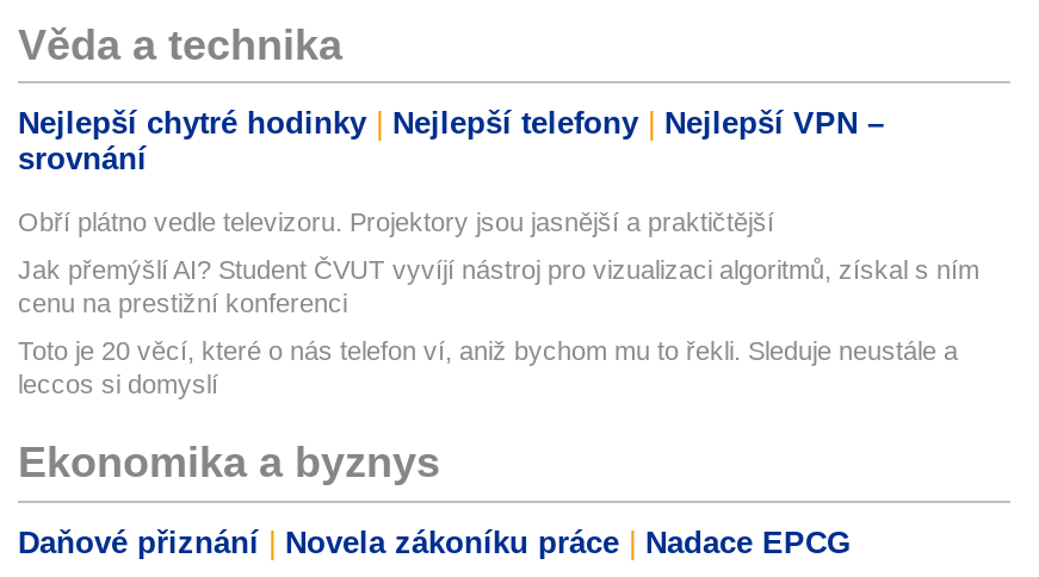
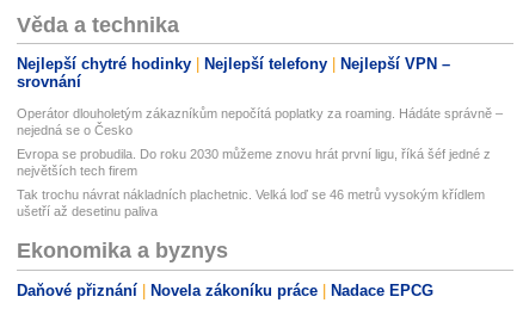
[18,208,774,237] Obří plátno vedle televizoru. Projektory jsou jasnější a praktičtější -> [17,106,503,137] Operátor dlouholetým zákazníkům nepočítá poplatky za roaming. Hádáte správně – | nejedná se o Česko
[18,256,979,318] Jak přemýšlí AI? Student ČVUT vyvíjí nástroj pro vizualizaci algoritmů, získal s ním | cenu na prestižní konferenci -> [17,147,491,178] Evropa se probudila. Do roku 2030 můžeme znovu hrát první ligu, říká šéf jedné z | největších tech firem
[18,337,958,399] Toto je 20 věcí, které o nás telefon ví, aniž bychom mu to řekli. Sleduje neustále a | leccos si domyslí -> [17,188,485,219] Tak trochu návrat nákladních plachetnic. Velká loď se 46 metrů vysokým křídlem | ušetří až desetinu paliva

